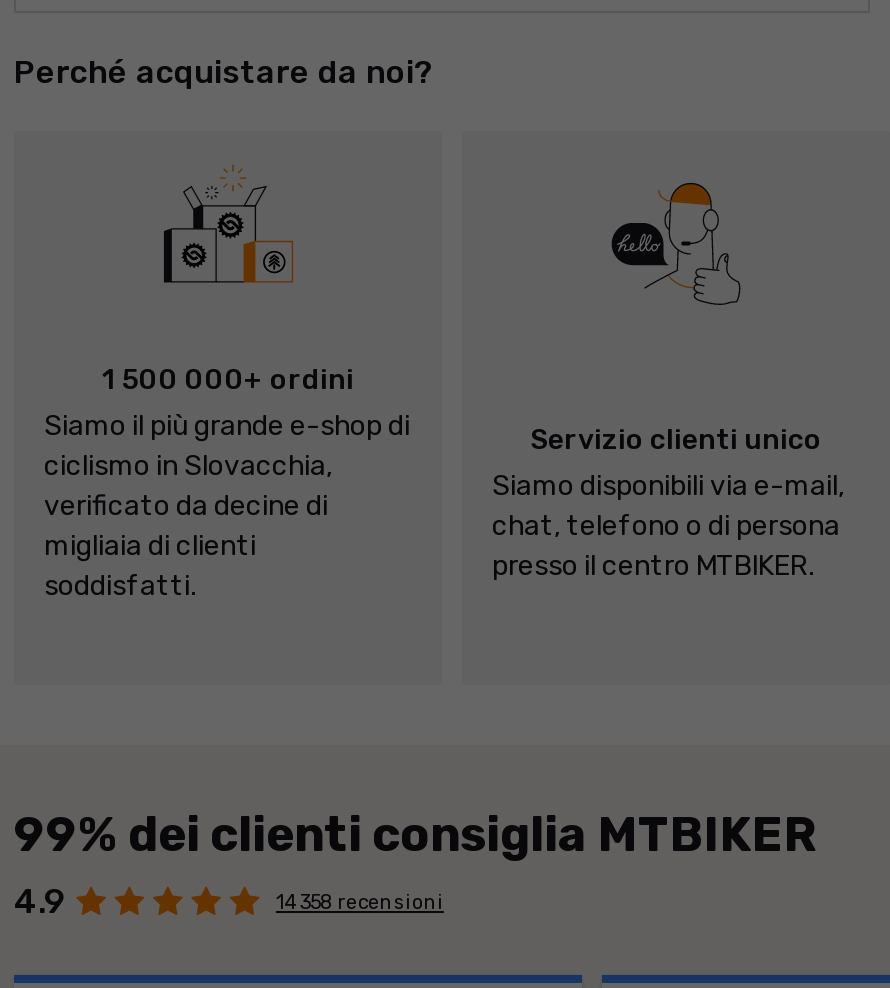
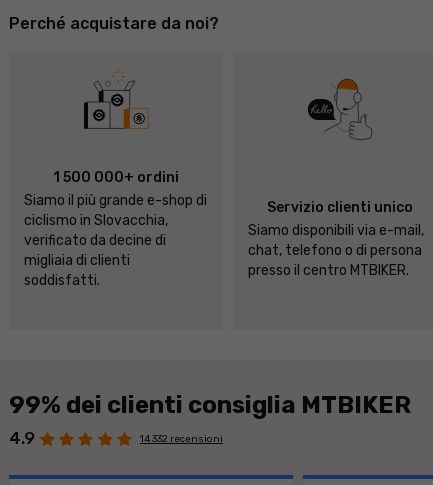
[276,890,444,914] 14 358 recensioni -> [140,433,223,445] 14 332 recensioni

